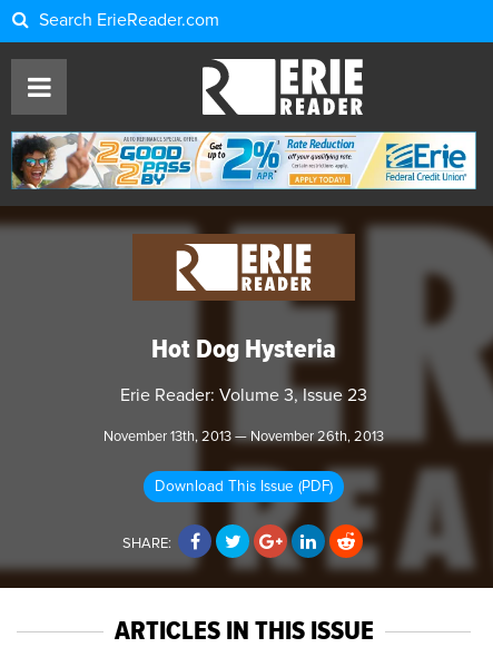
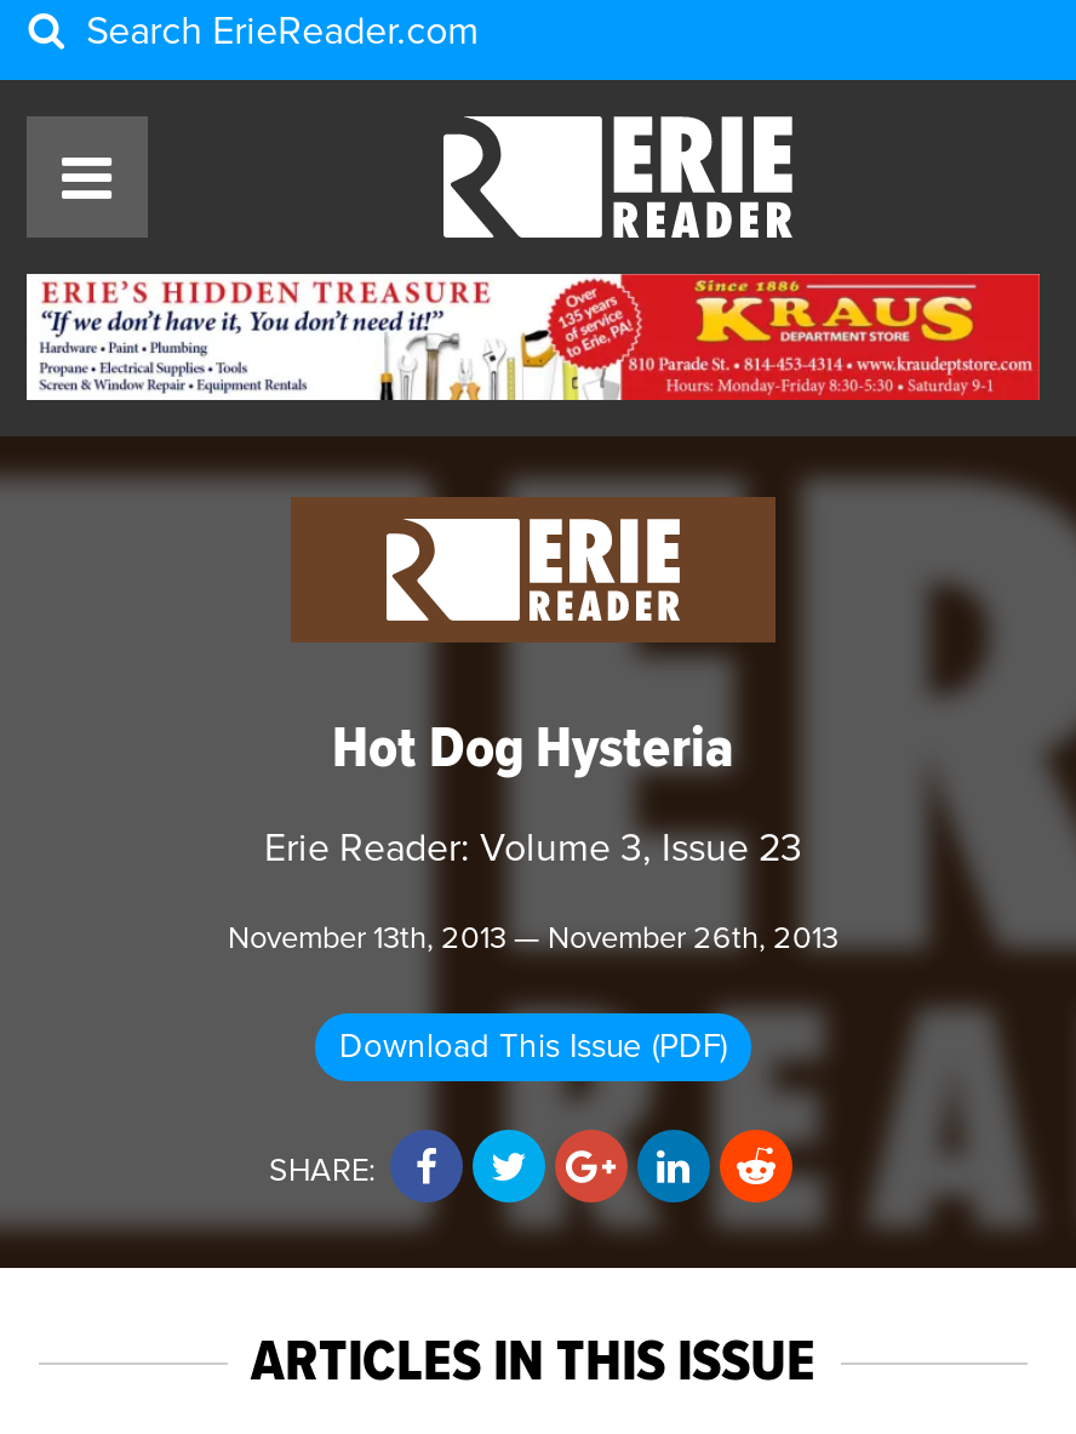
[11,130,477,190] [image] -> [24,272,1042,402] [image]

